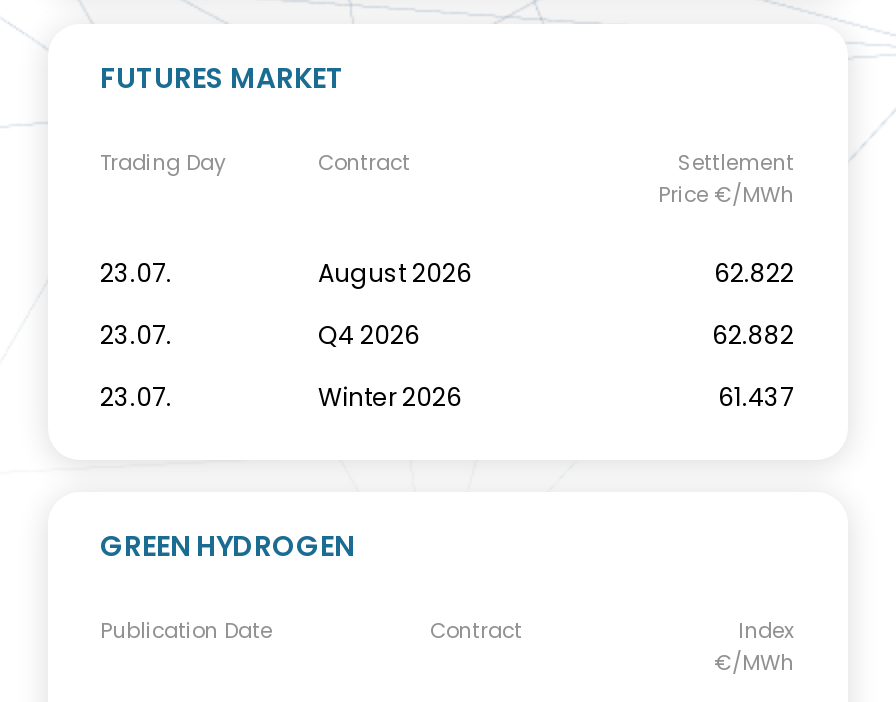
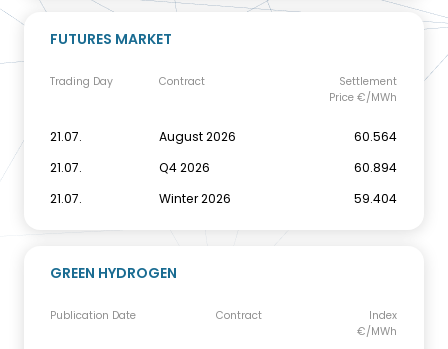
[100,255,172,289] 23.07. -> [50,128,82,145] 21.07.
[714,255,794,289] 62.822 -> [354,128,397,145] 60.564
[100,317,172,351] 23.07. -> [50,159,82,176] 21.07.
[712,317,794,351] 62.882 -> [354,159,397,176] 60.894
[100,379,172,413] 23.07. -> [50,190,82,207] 21.07.
[718,379,794,413] 61.437 -> [354,190,397,207] 59.404

